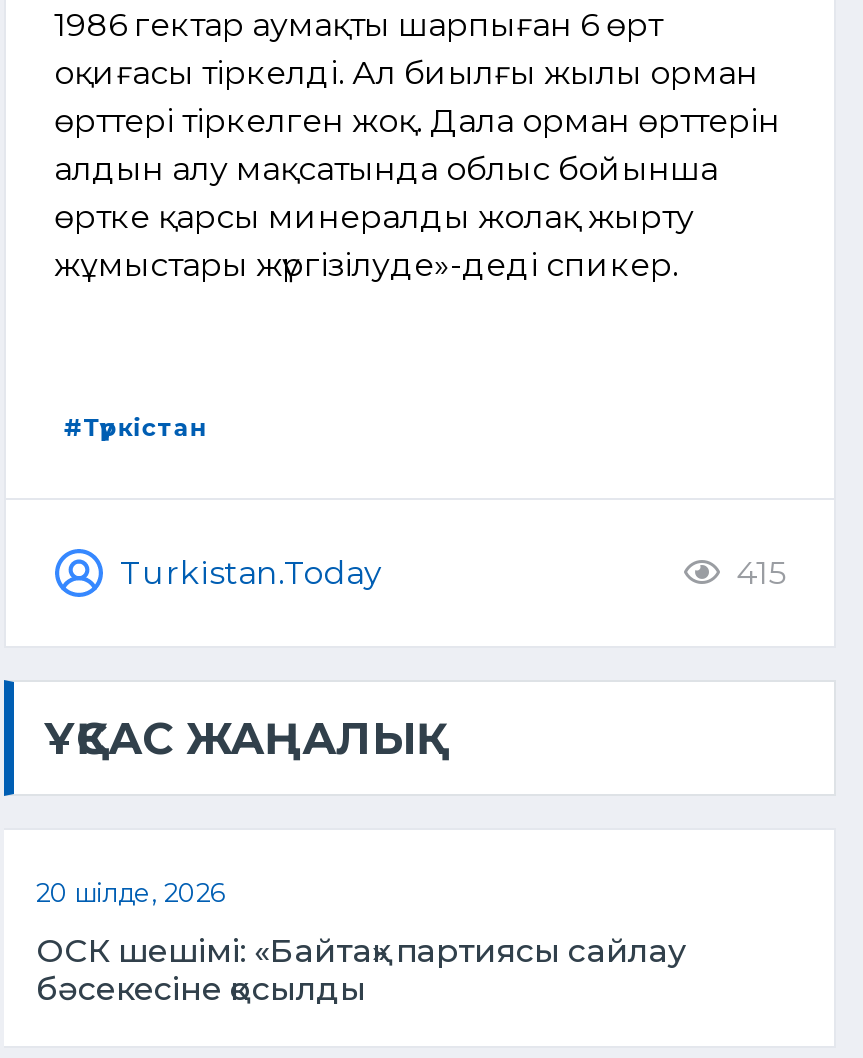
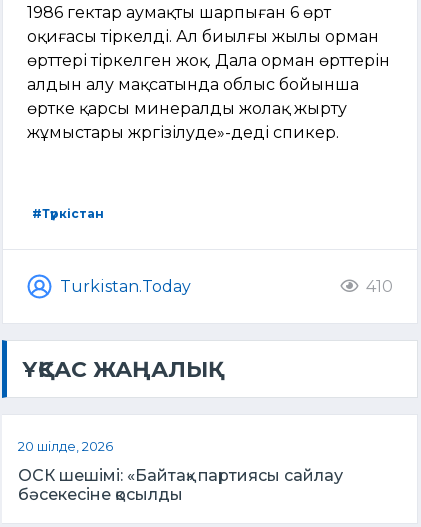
[736,553,786,591] 415 -> [366,277,393,296] 410

